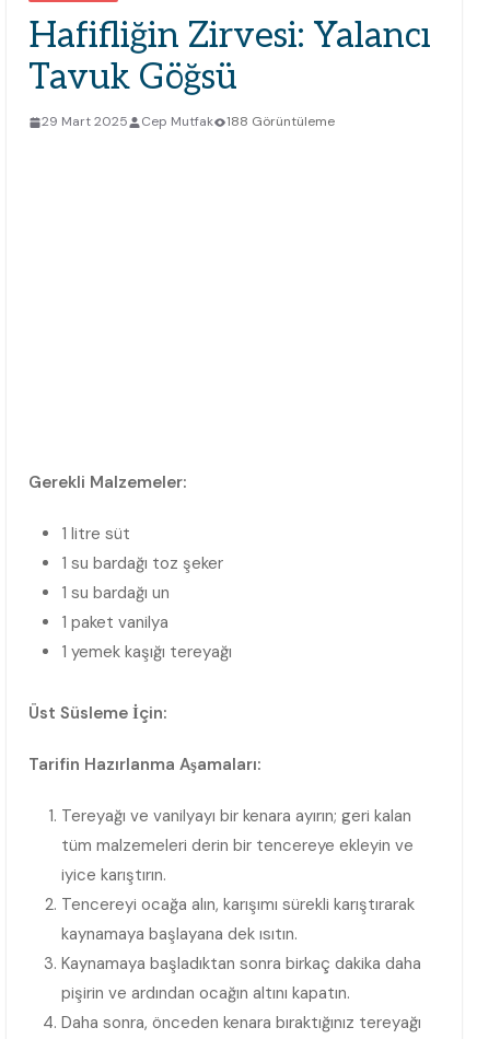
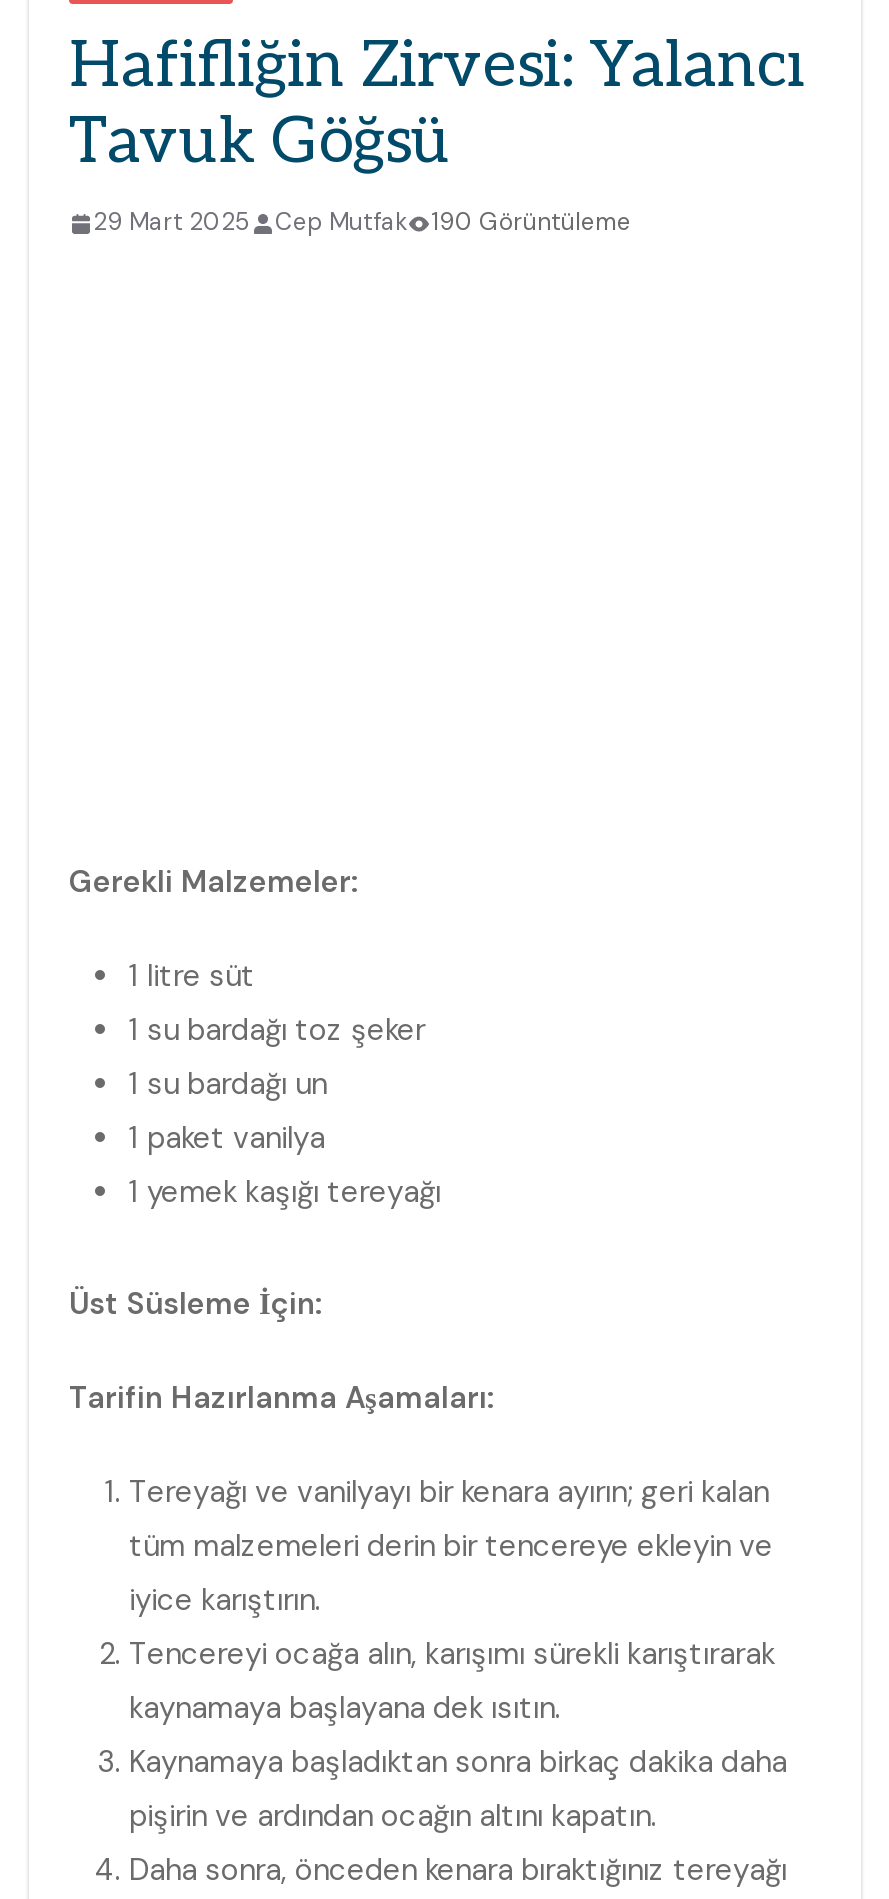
[42,113,335,130] 29 Mart 2025 Cep Mutfak 188 Görüntüleme -> [93,206,631,238] 29 Mart 2025 Cep Mutfak 190 Görüntüleme

